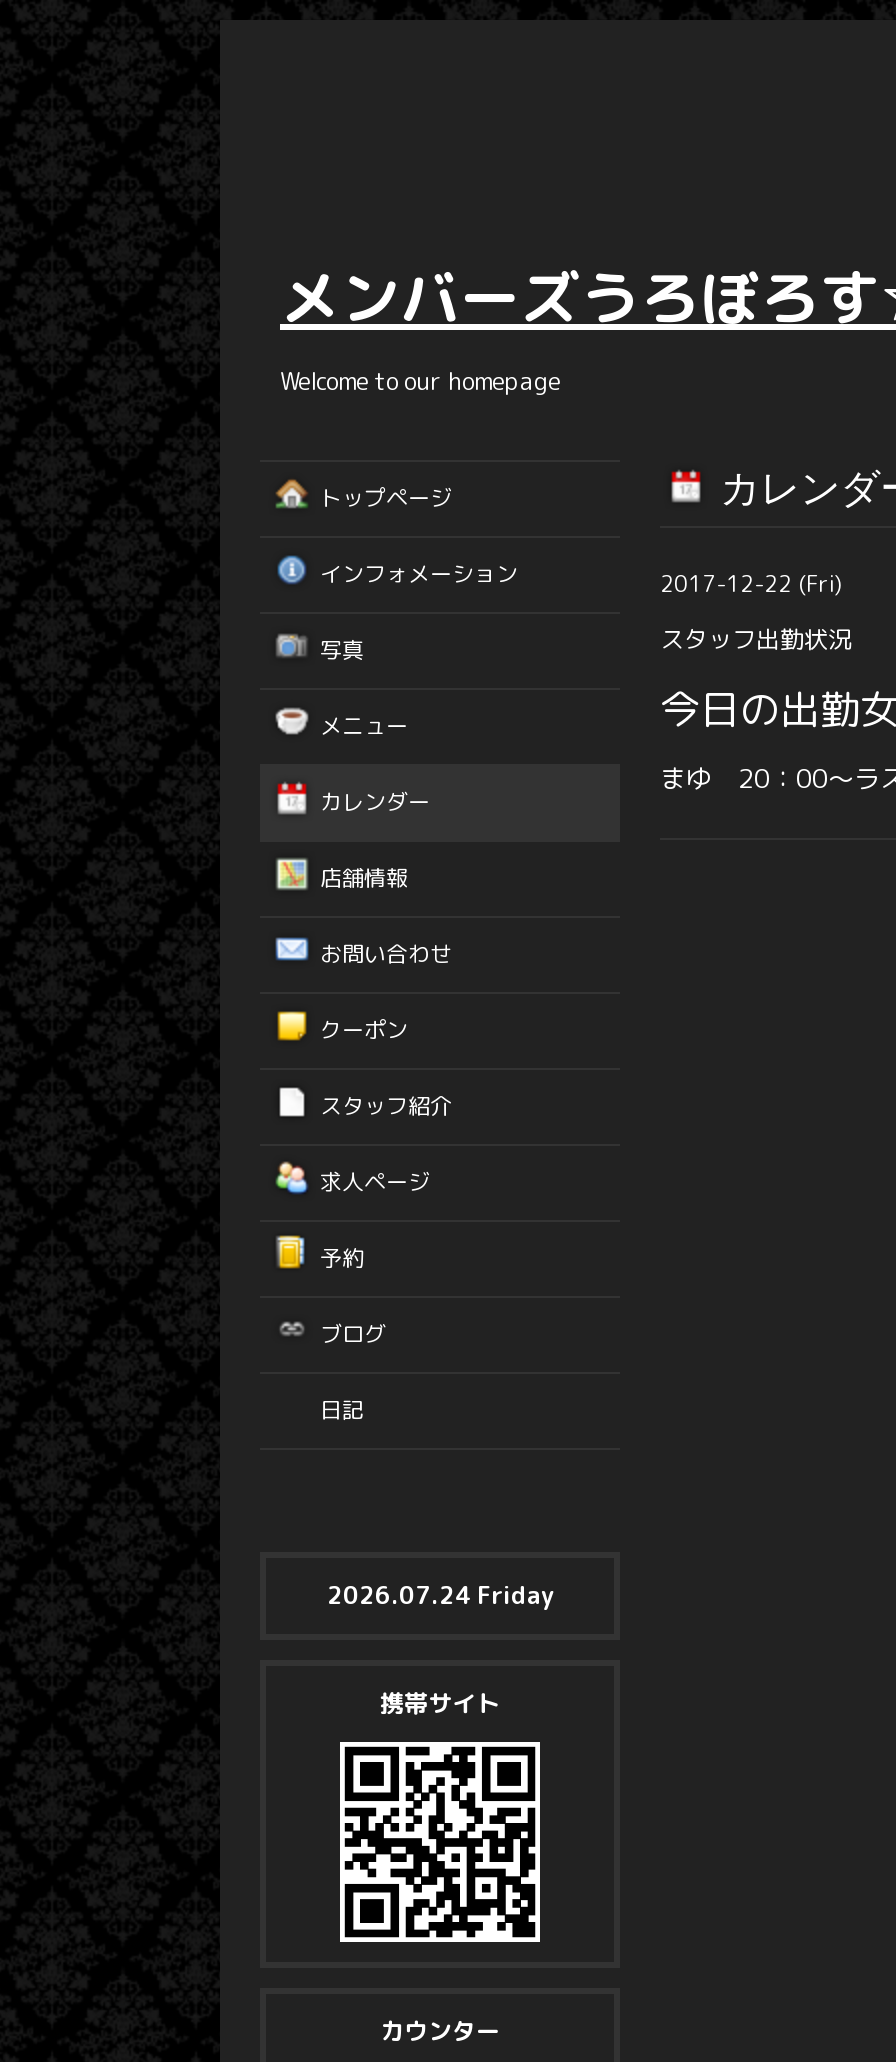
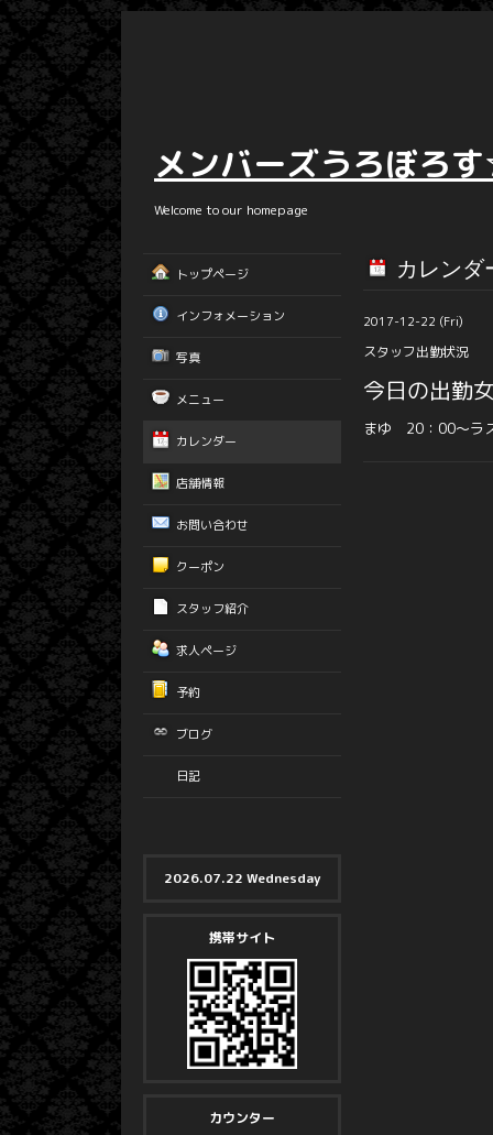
[327,1578,553,1612] 2026.07.24 Friday -> [164,869,320,887] 2026.07.22 Wednesday

